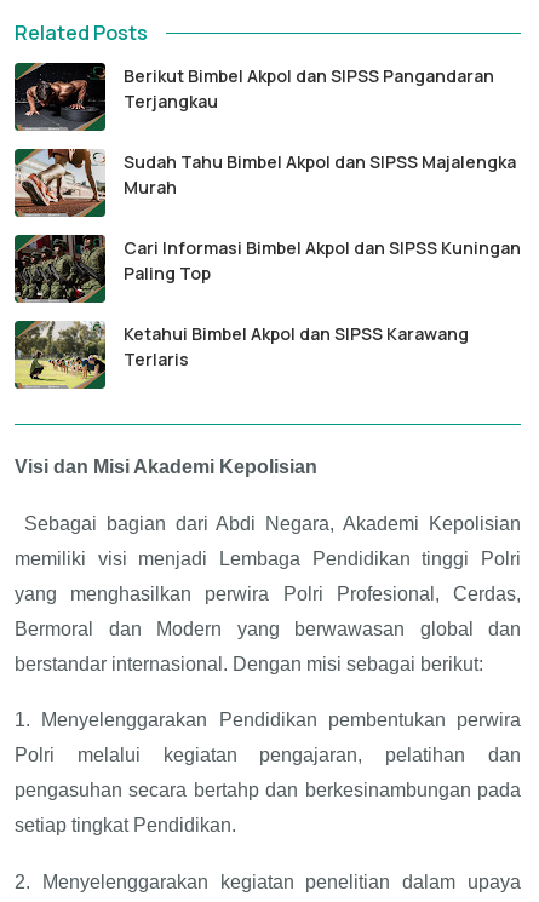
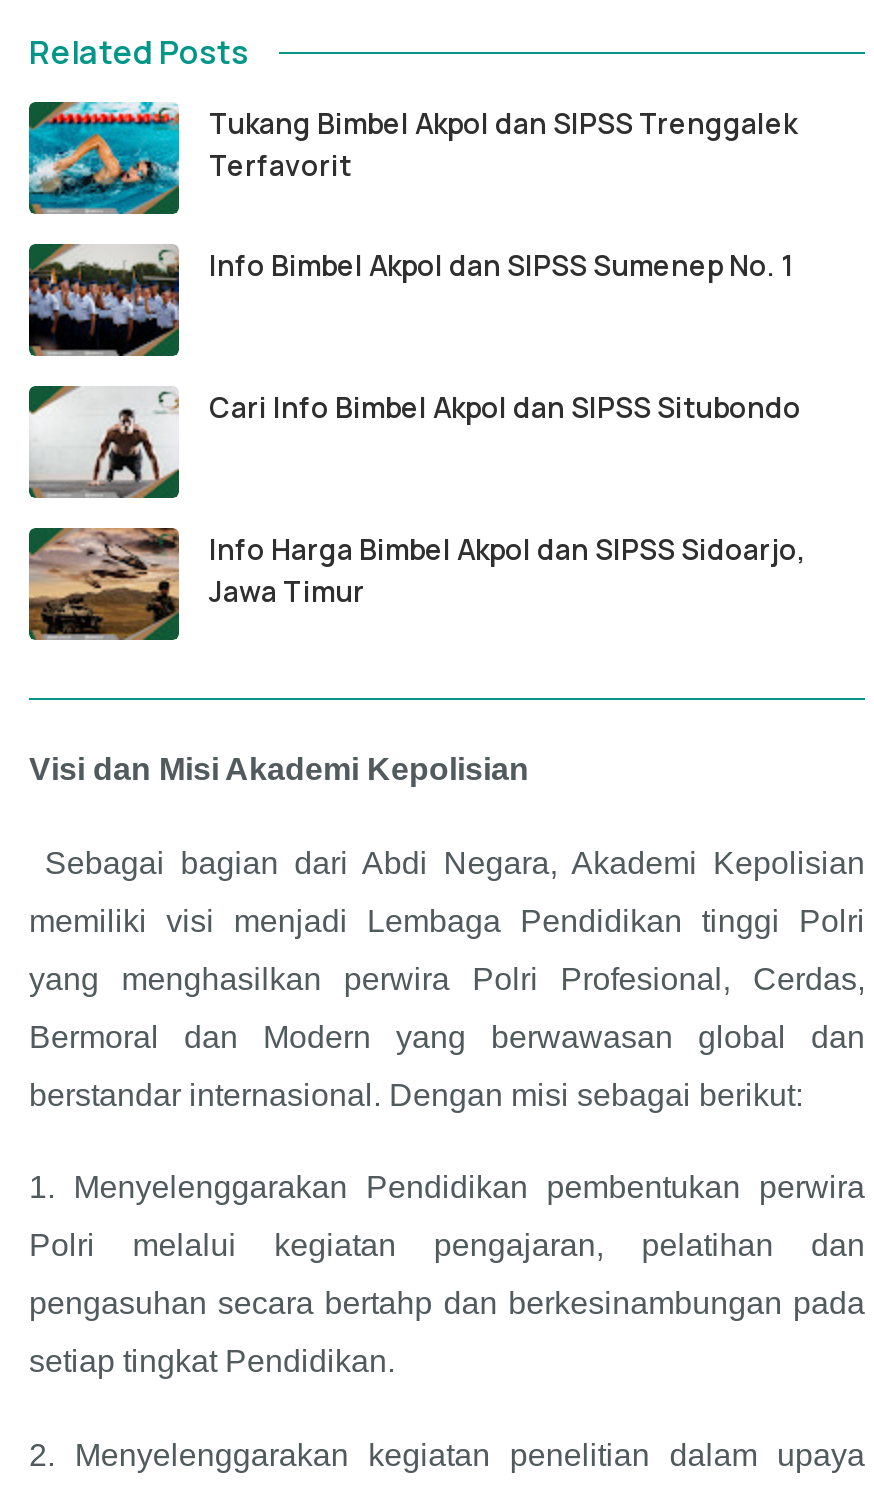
[13,62,494,131] [image] | Berikut Bimbel Akpol dan SIPSS Pangandaran | Terjangkau -> [27,100,797,214] [image] | Tukang Bimbel Akpol dan SIPSS Trenggalek | Terfavorit
[13,148,516,217] [image] | Sudah Tahu Bimbel Akpol dan SIPSS Majalengka | Murah -> [27,244,793,356] [image] | Info Bimbel Akpol dan SIPSS Sumenep No. 1
[13,234,521,301] [image] | Cari Informasi Bimbel Akpol dan SIPSS Kuningan | Paling Top -> [29,386,801,494] [image] | Cari Info Bimbel Akpol dan SIPSS Situbondo
[13,321,469,390] [image] | Ketahui Bimbel Akpol dan SIPSS Karawang | Terlaris -> [27,526,805,642] [image] | Info Harga Bimbel Akpol dan SIPSS Sidoarjo, | Jawa Timur

